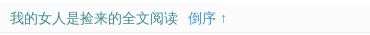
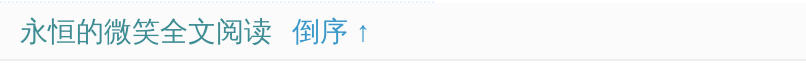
[10,10,178,26] 我的女人是捡来的全文阅读 -> [20,16,272,48] 永恒的微笑全文阅读

